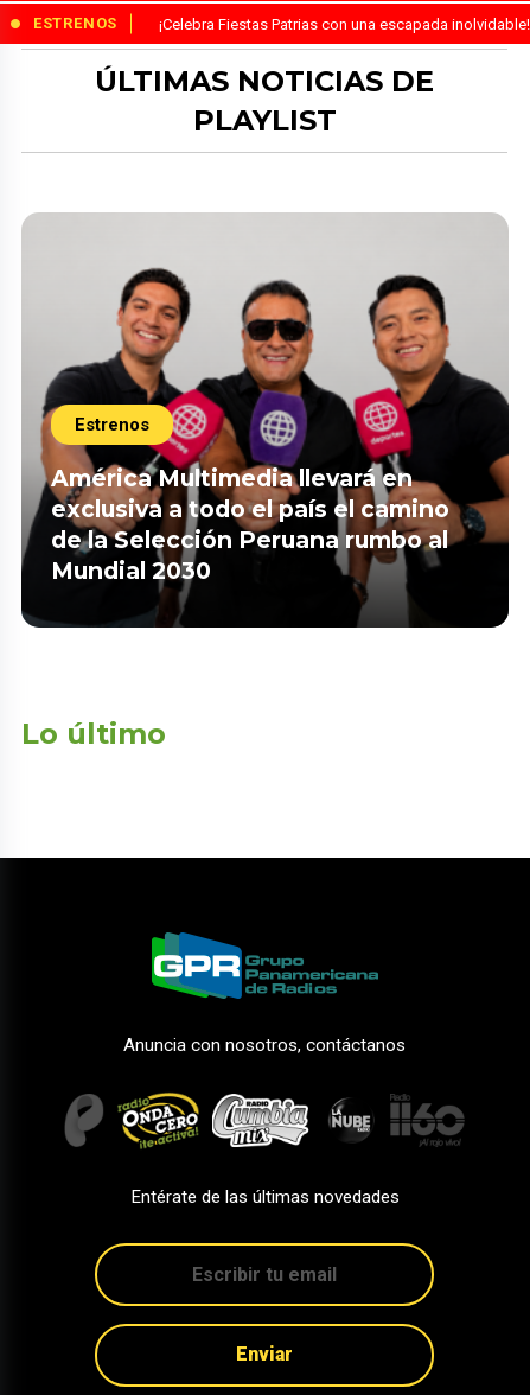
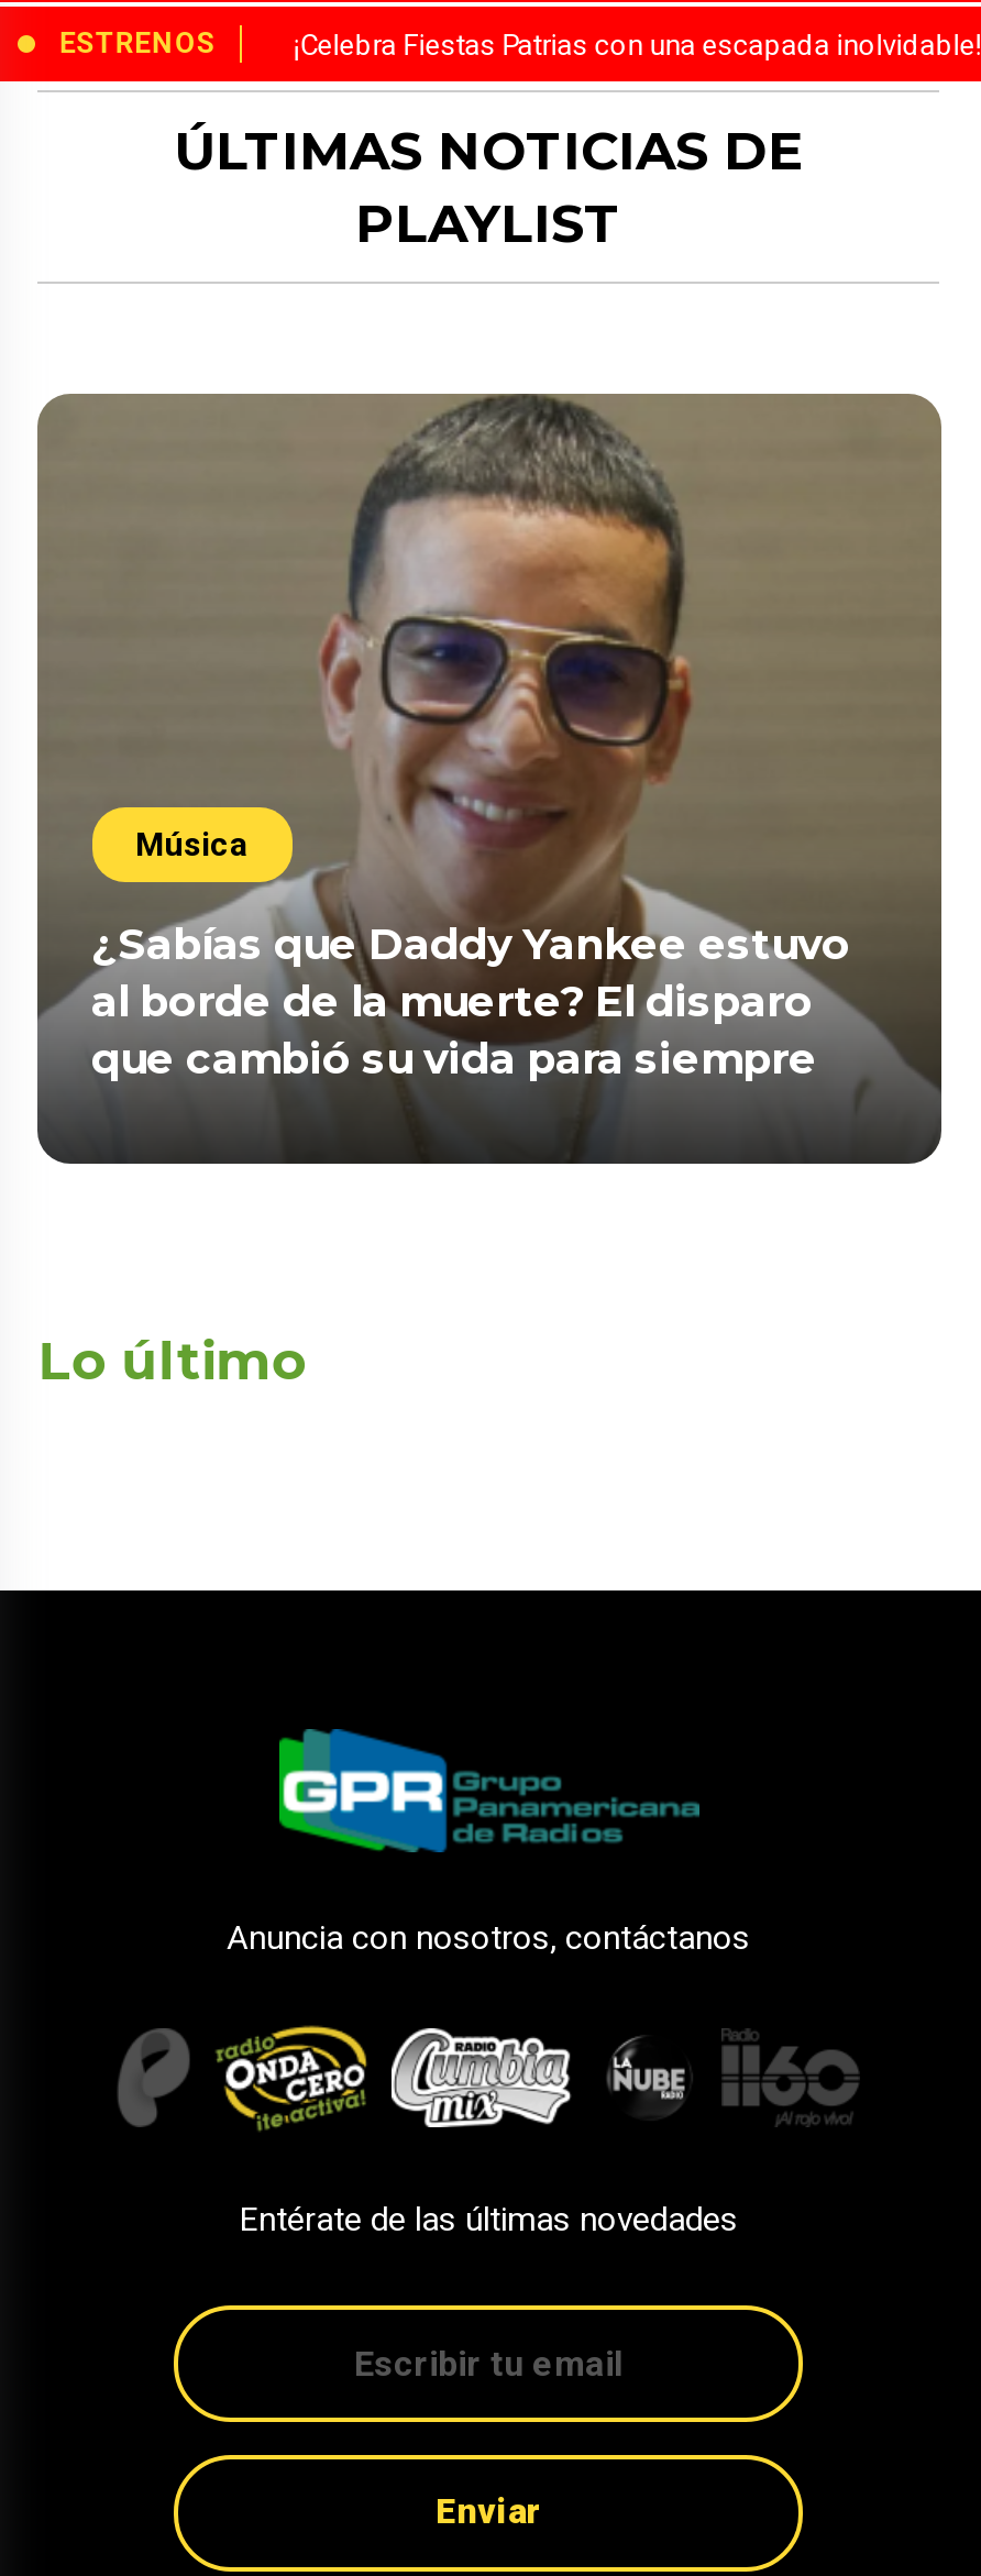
[21,214,510,626] [image] | Estrenos -> [37,394,944,1164] [image] | Música
[50,464,449,585] América Multimedia llevará en | exclusiva a todo el país el camino | de la Selección Peruana rumbo al | Mundial 2030 -> [91,918,850,1085] ¿Sabías que Daddy Yankee estuvo | al borde de la muerte? El disparo | que cambió su vida para siempre

